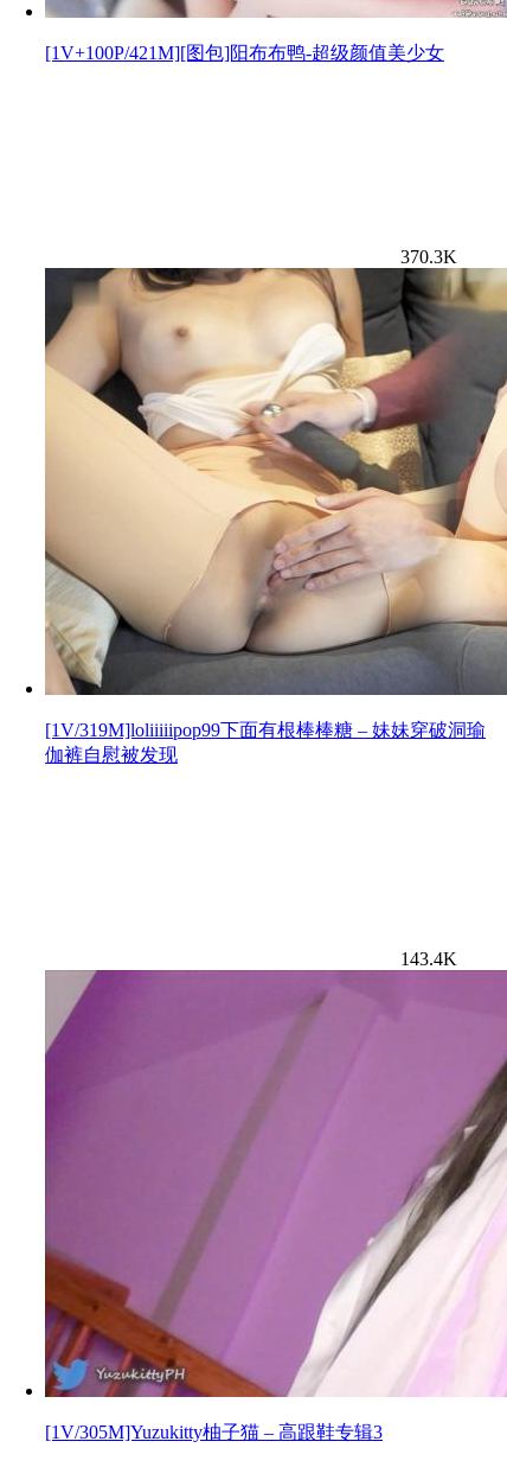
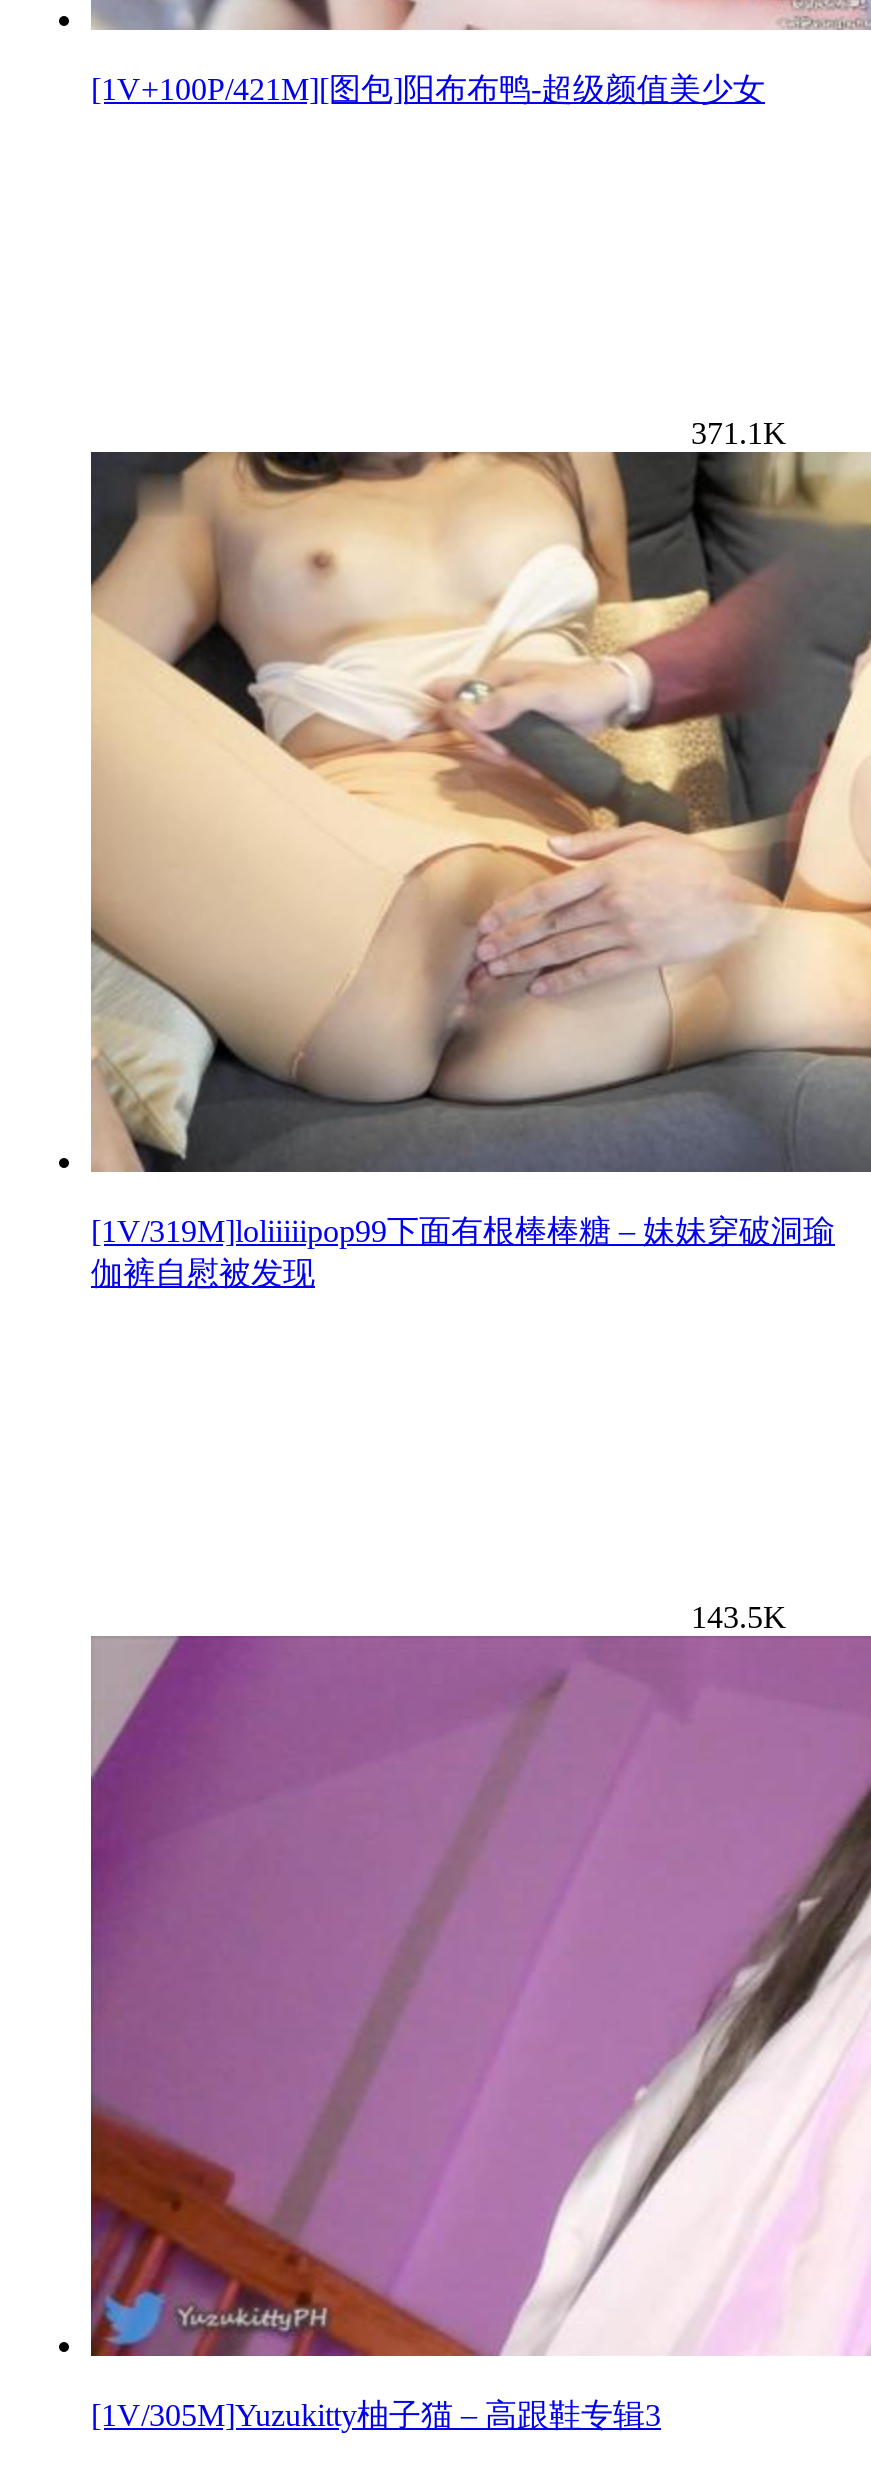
[400,247,457,267] 370.3K -> [691,416,787,450] 371.1K
[400,949,457,969] 143.4K -> [691,1600,787,1634] 143.5K

